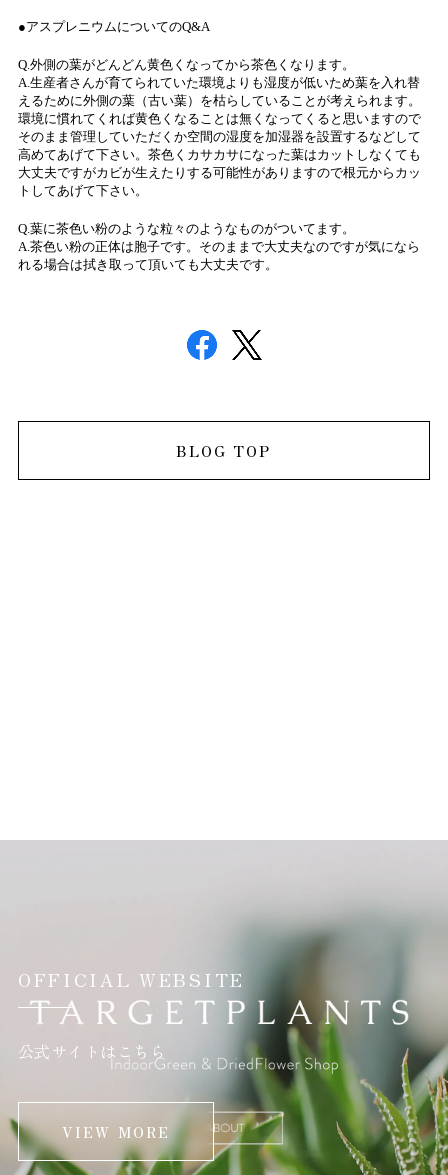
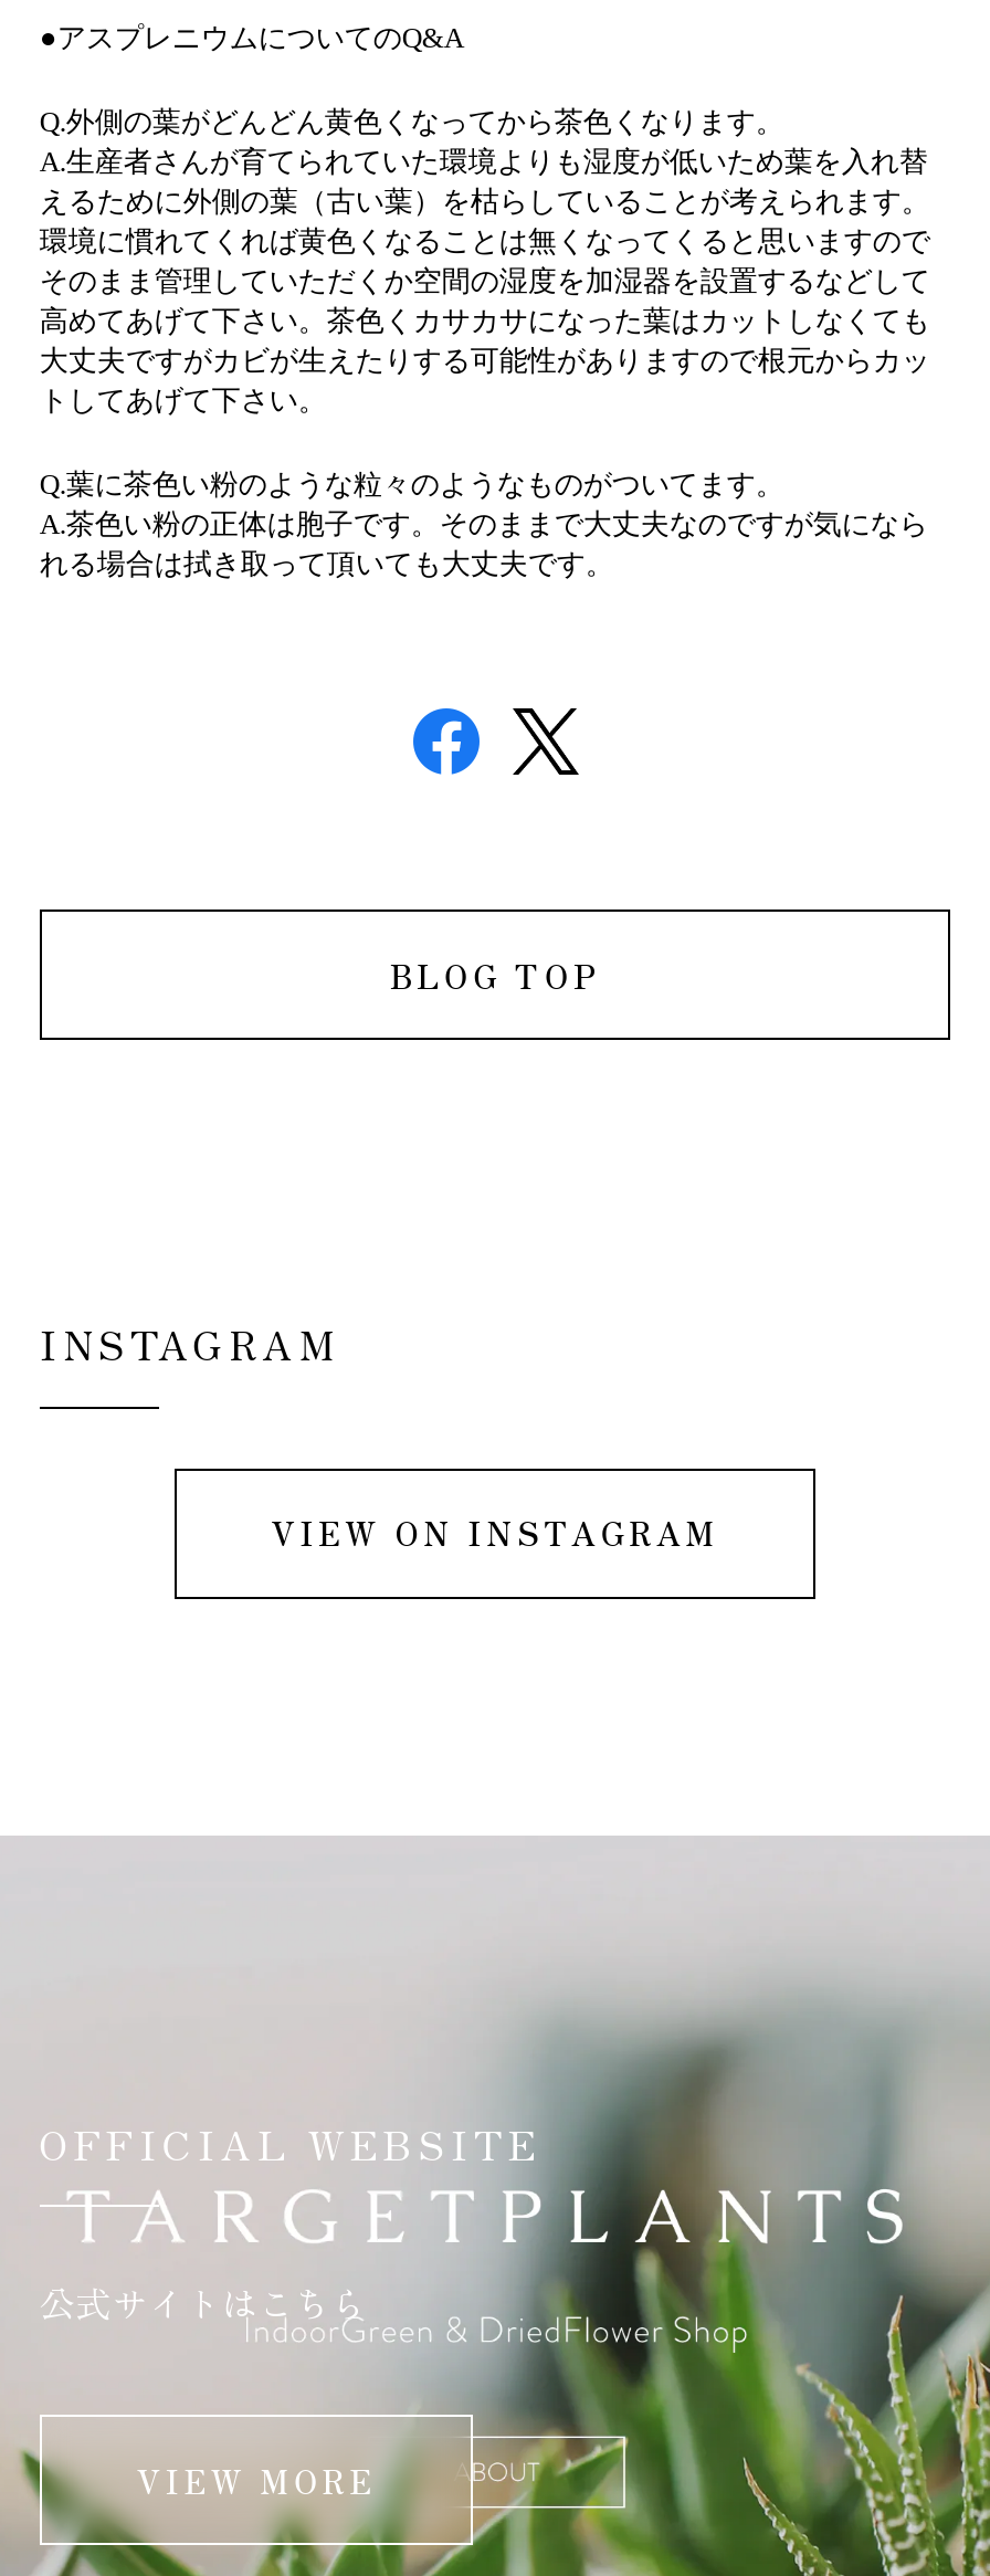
none -> [40,1315,719,1555] INSTAGRAM | VIEW ON INSTAGRAM

